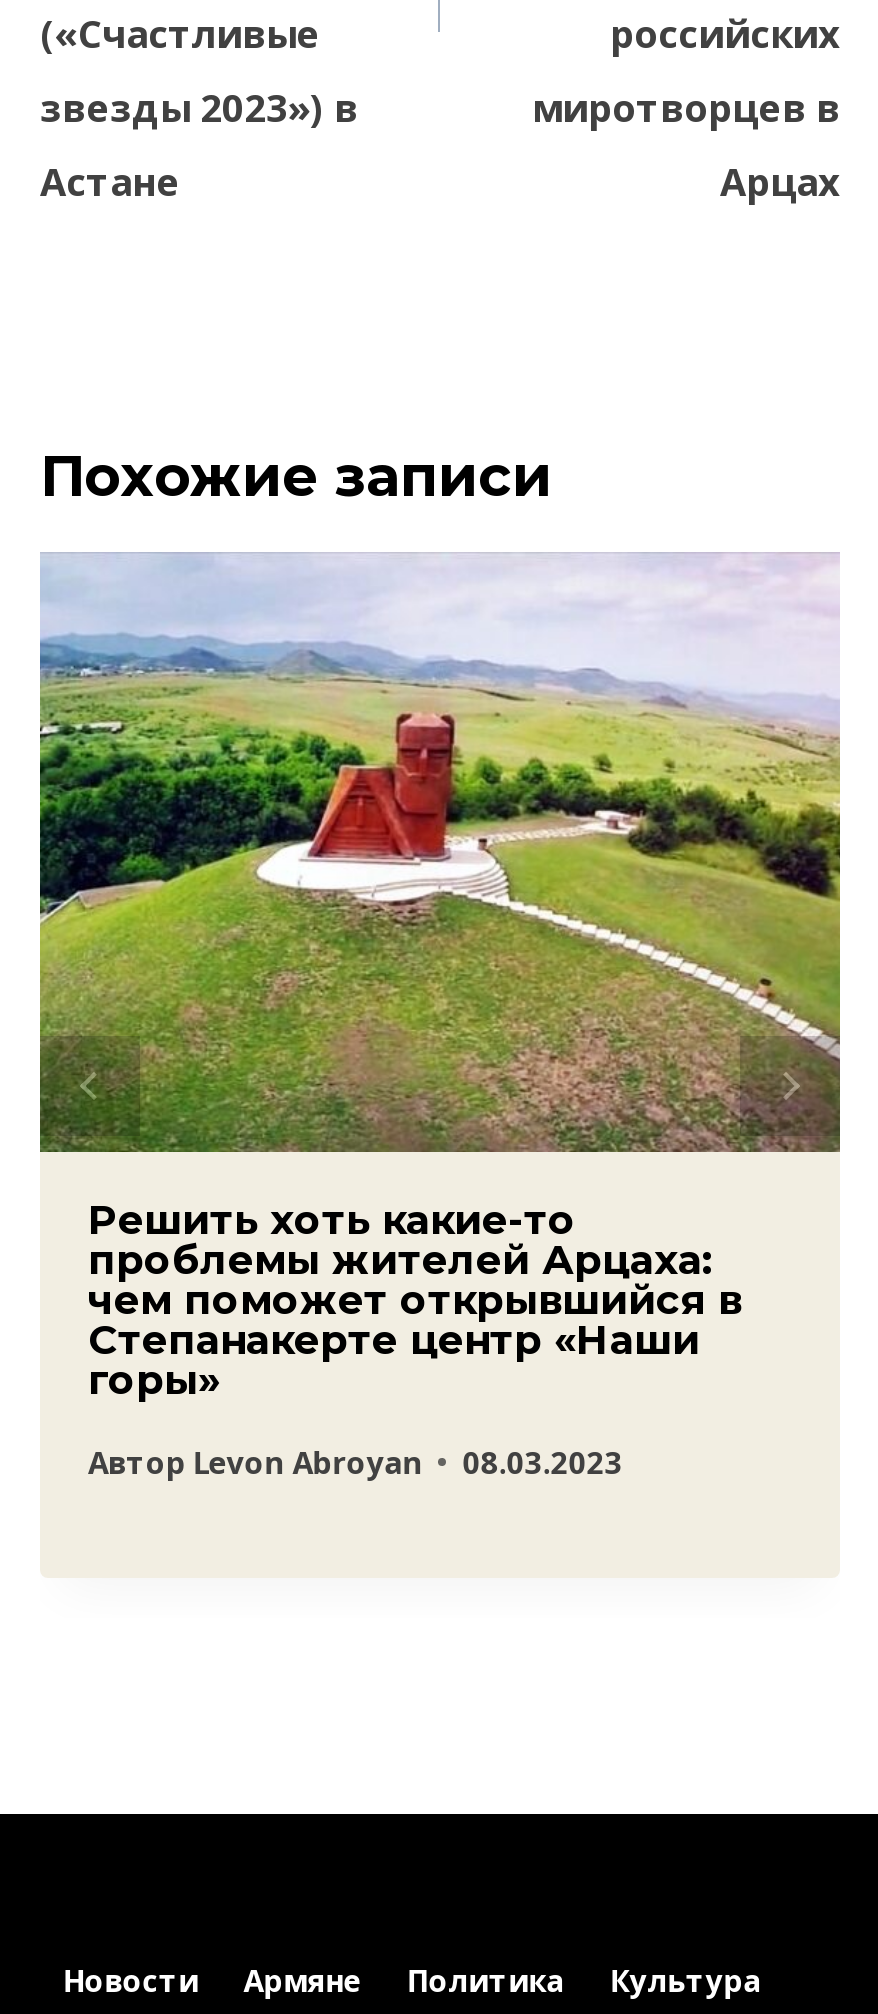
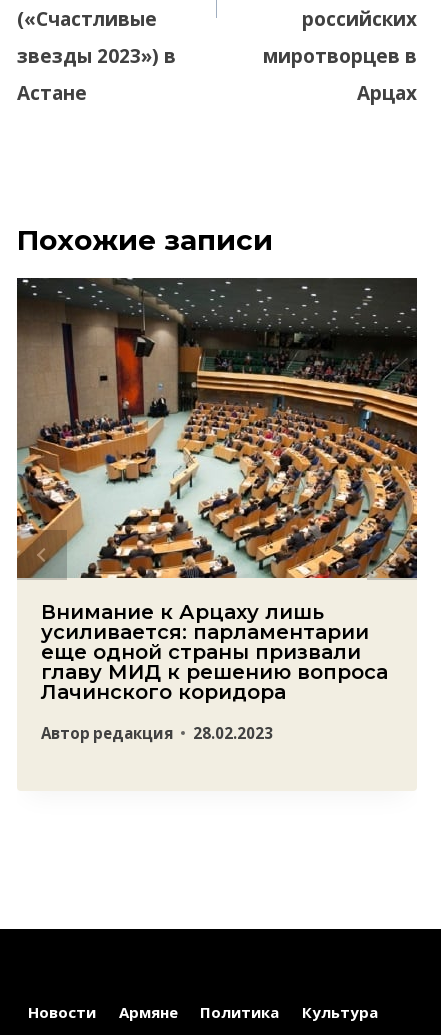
[38,552,842,1405] [image] | Решить хоть какие-то | проблемы жителей Арцаха: | чем поможет открывшийся в | Степанакерте центр «Наши | горы» -> [16,277,418,704] [image] | Внимание к Арцаху лишь | усиливается: парламентарии | еще одной страны призвали | главу МИД к решению вопроса | Лачинского коридора
[88,1441,622,1481] Автор Levon Abroyan | 08.03.2023 -> [41,723,273,743] Автор редакция | 28.02.2023

